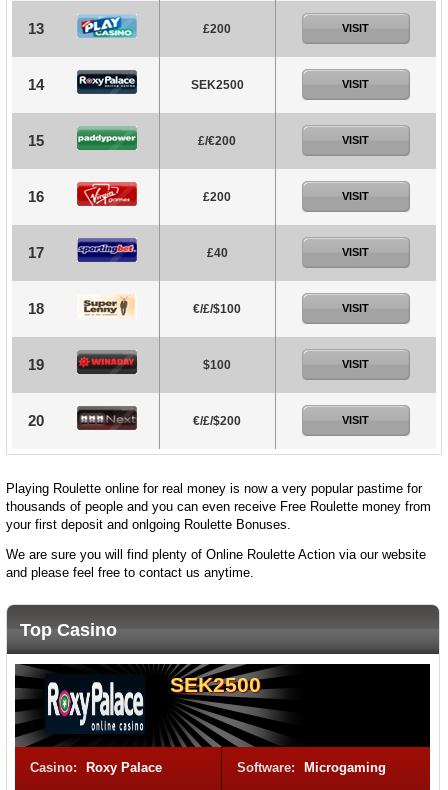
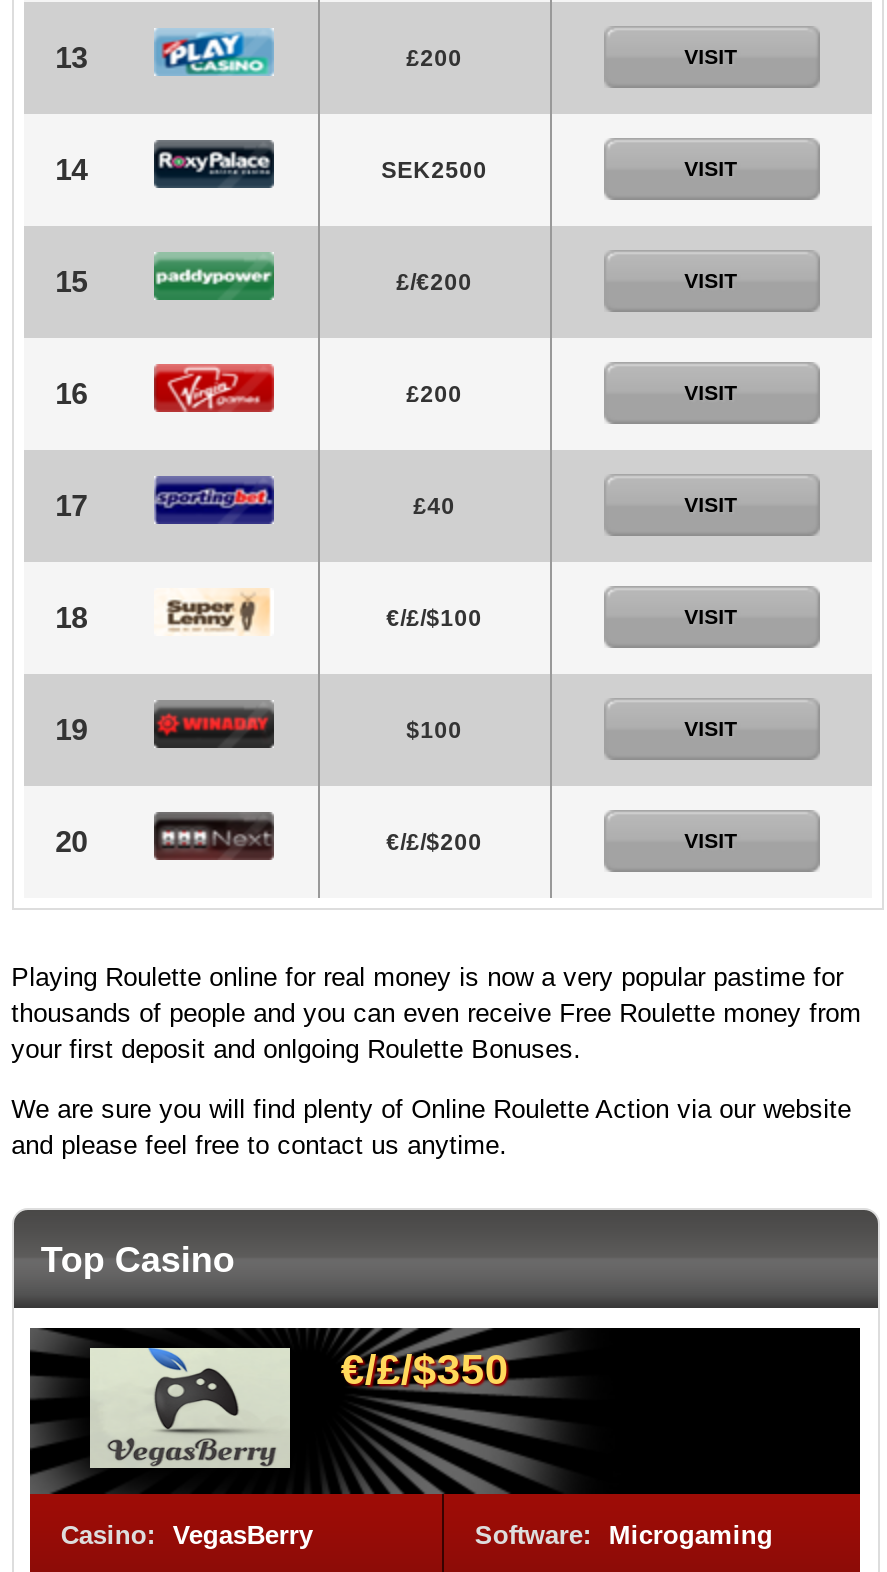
[45,673,261,734] [image] | SEK2500 -> [88,1346,509,1470] [image] | €/£/$350
[30,760,162,775] Casino: Roxy Palace -> [61,1520,313,1550] Casino: VegasBerry

